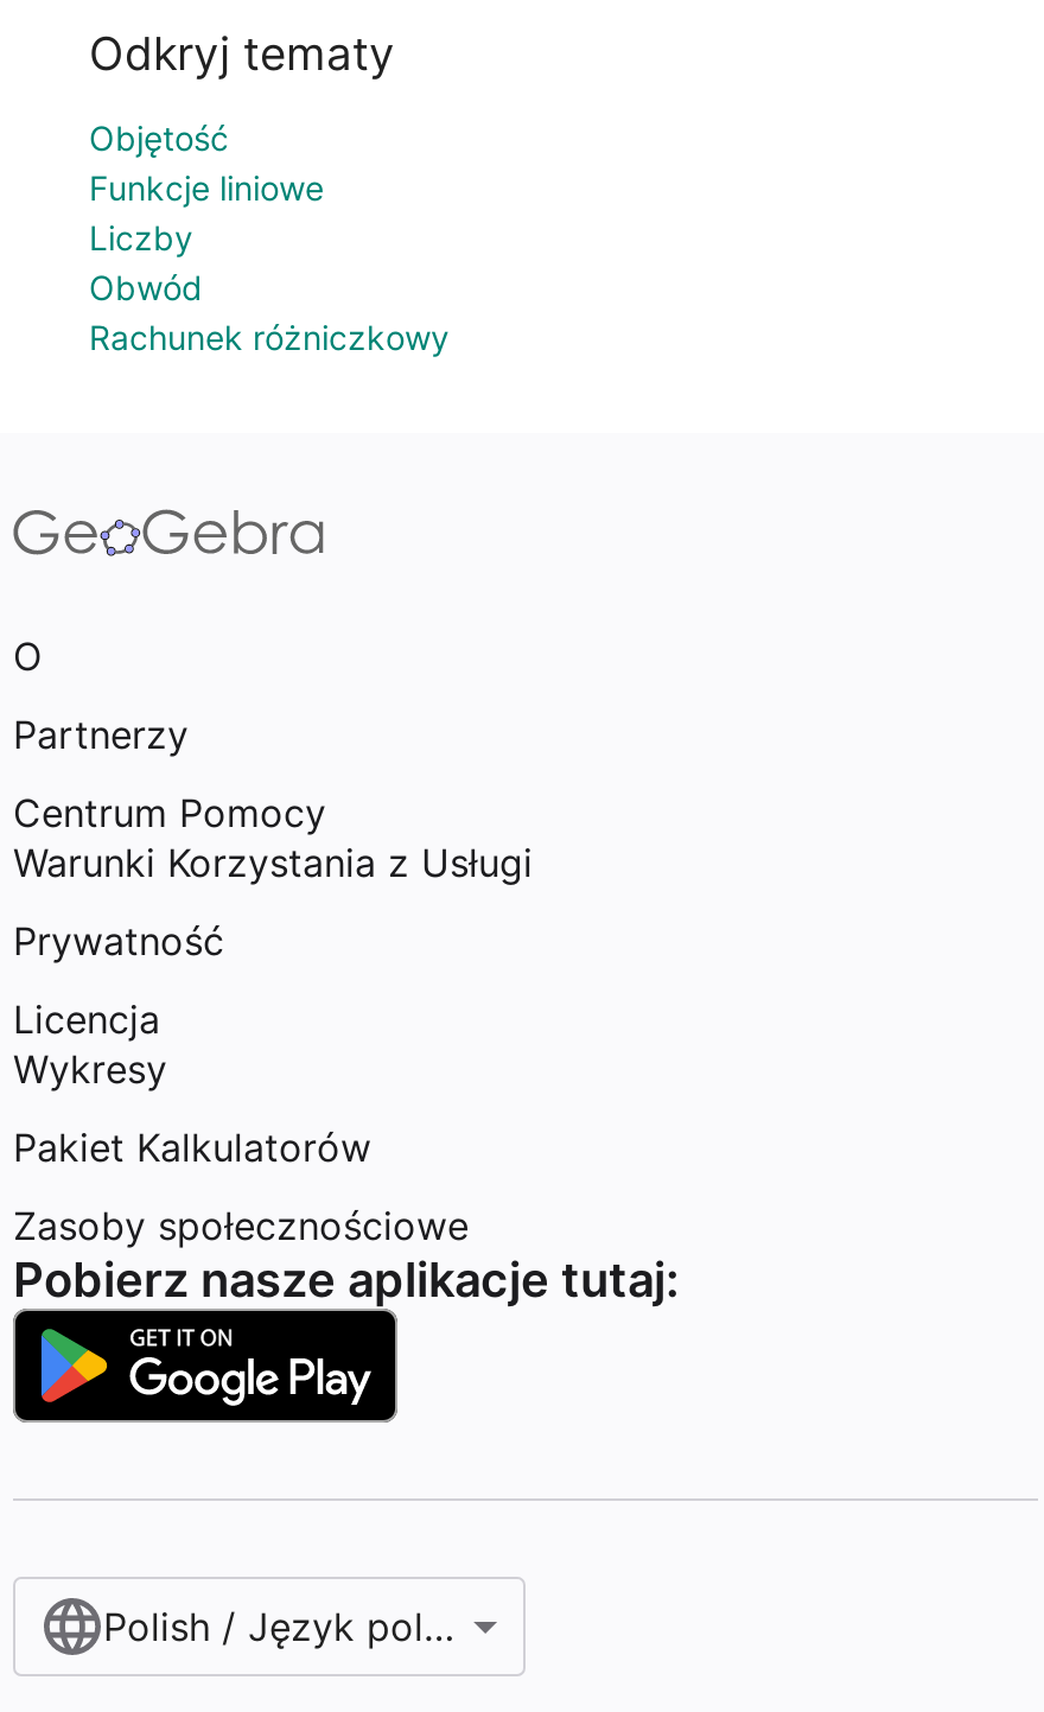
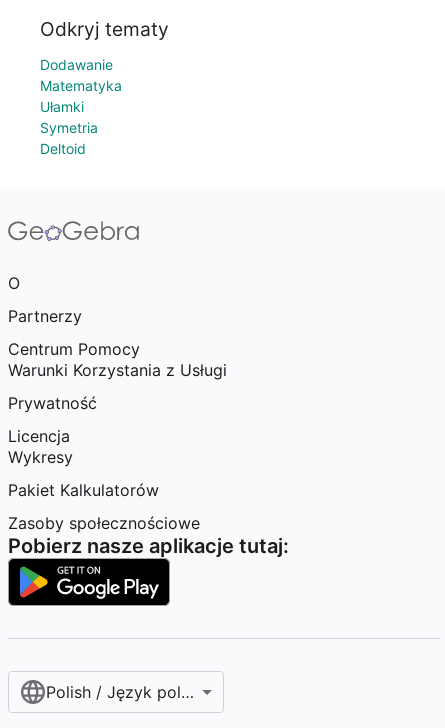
[89,117,450,357] Objętość | Funkcje liniowe | Liczby | Obwód | Rachunek różniczkowy -> [40,56,122,157] Dodawanie | Matematyka | Ułamki | Symetria | Deltoid

